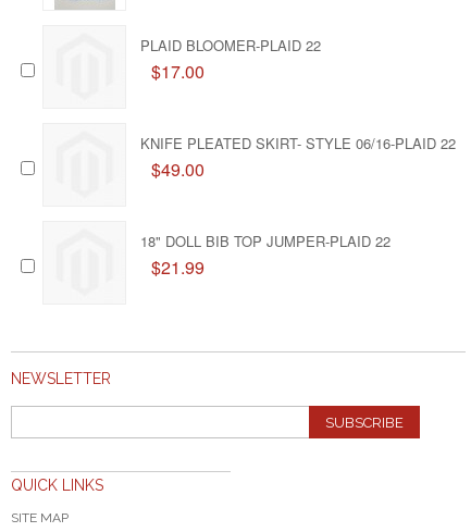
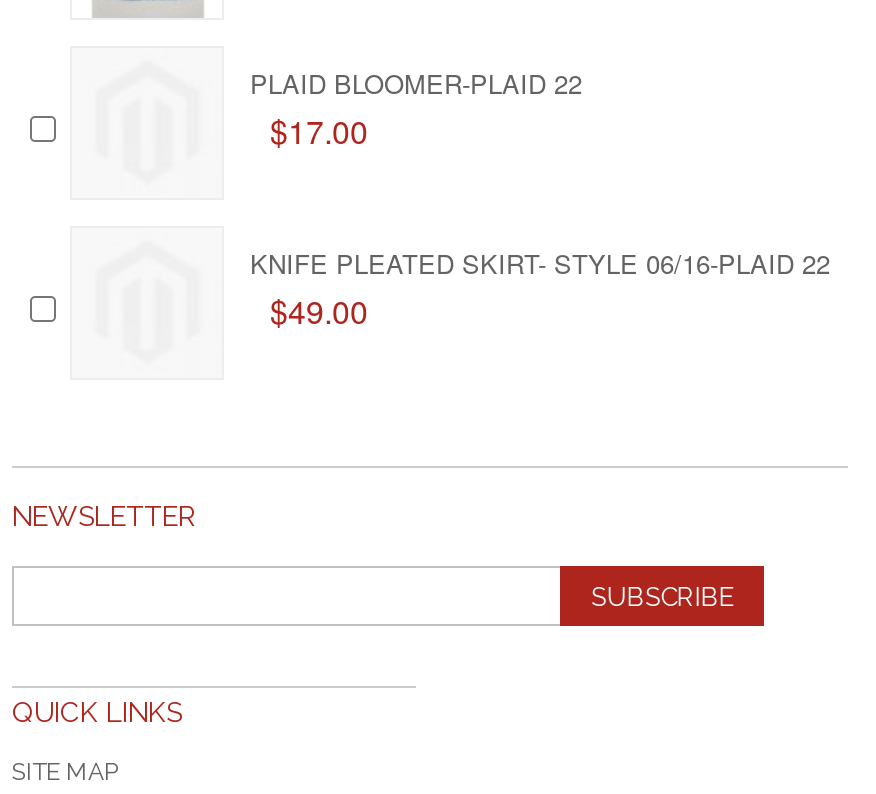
[140,231,391,279] 18" DOLL BIB TOP JUMPER-PLAID 22 | $21.99 -> none

